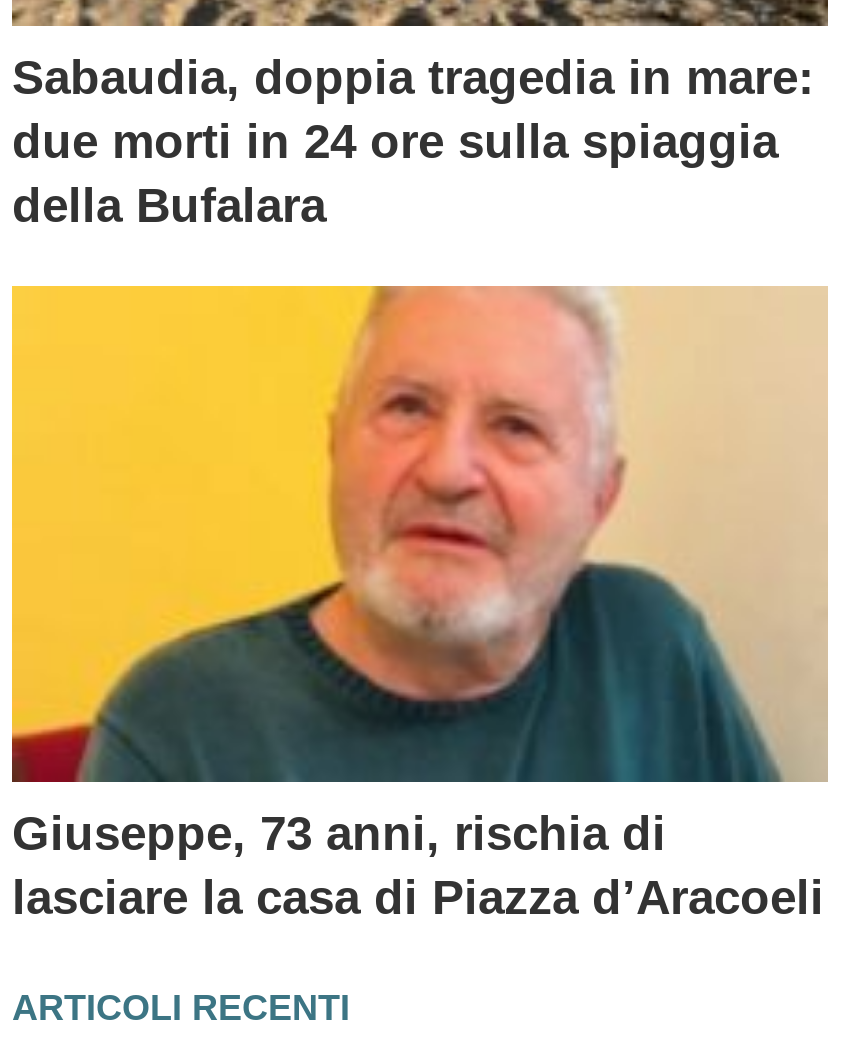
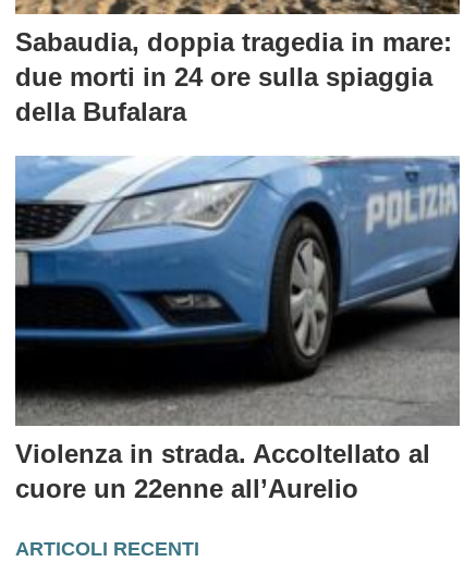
[10,284,828,924] [image] | Giuseppe, 73 anni, rischia di | lasciare la casa di Piazza d’Aracoeli -> [14,155,461,503] [image] | Violenza in strada. Accoltellato al | cuore un 22enne all’Aurelio

